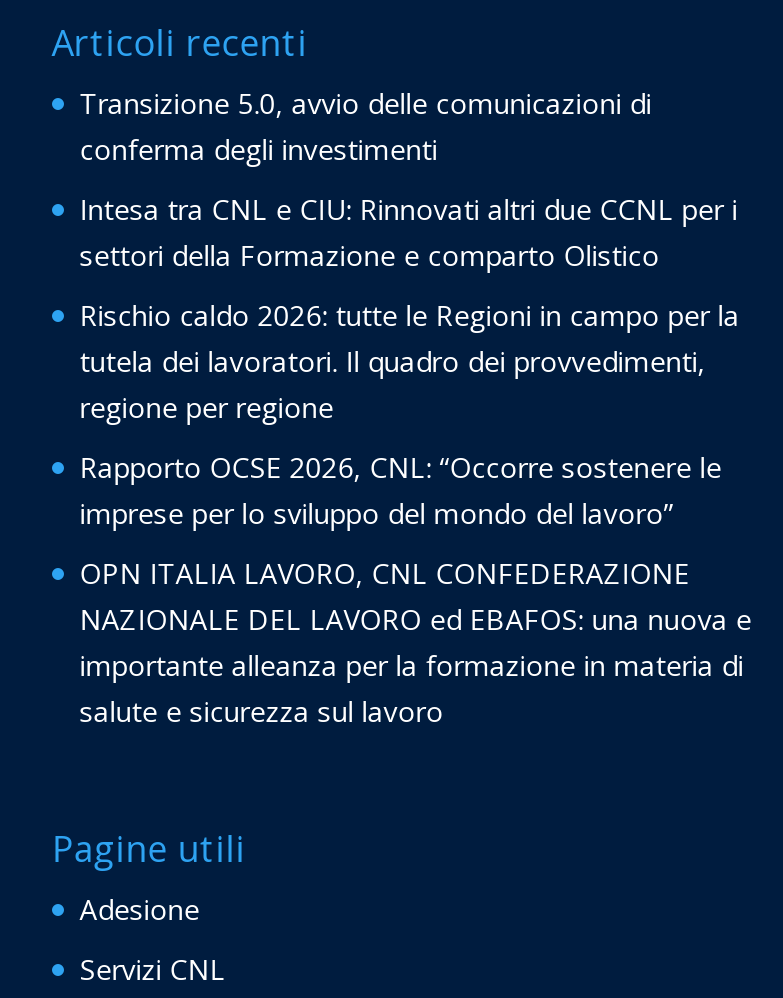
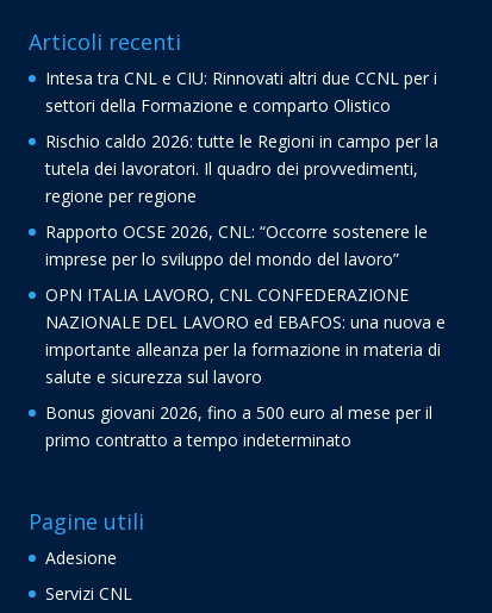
[80,84,652,168] Transizione 5.0, avvio delle comunicazioni di | conferma degli investimenti -> none
moved [80,190,752,730] -> [45,67,445,388]: Intesa tra CNL e CIU: Rinnovati altri due CCNL per i | settori della Formazione e comparto Olistico | Rischio caldo 2026: tutte le Regioni in campo per la | ... | importante alleanza per la formazione in materia di | salute e sicurezza sul lavoro
none -> [45,401,432,451] Bonus giovani 2026, fino a 500 euro al mese per il | primo contratto a tempo indeterminato

